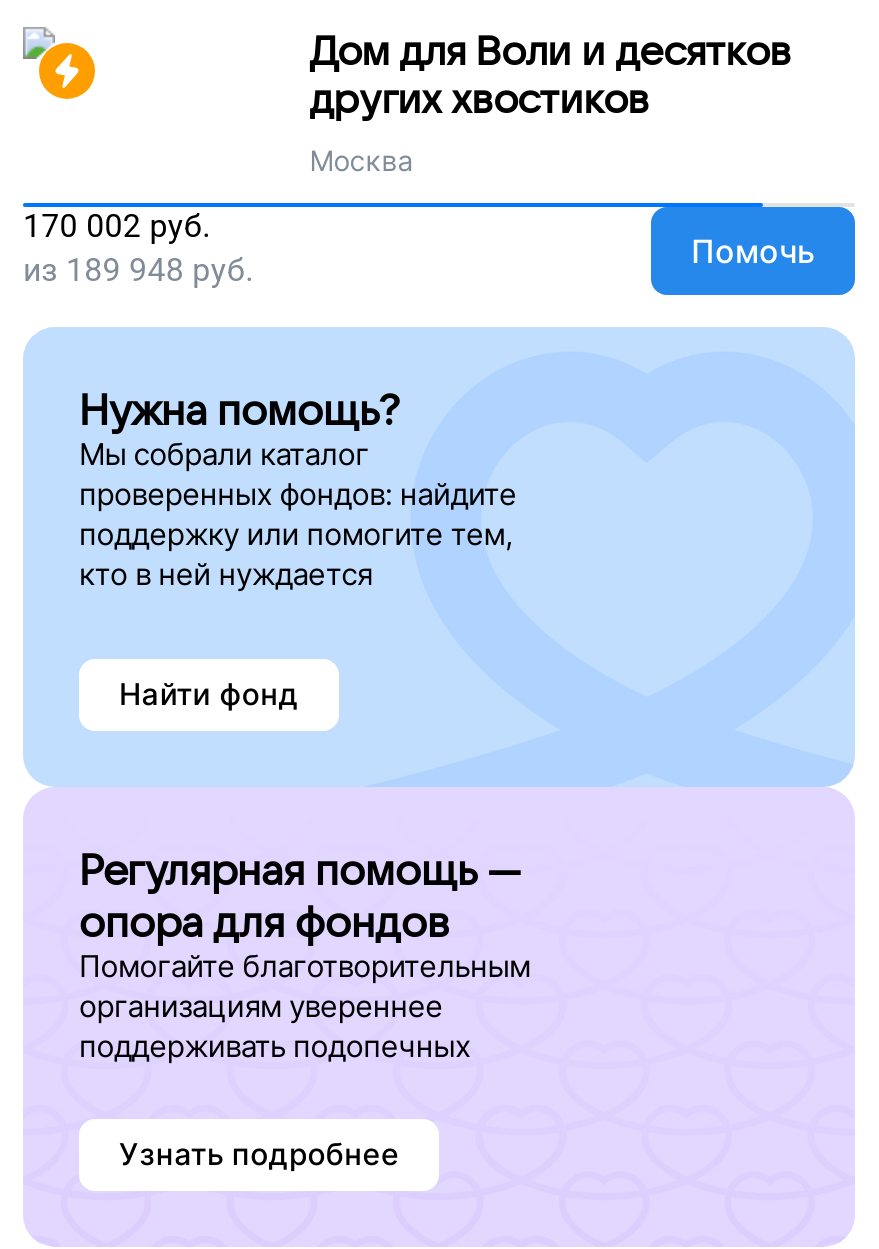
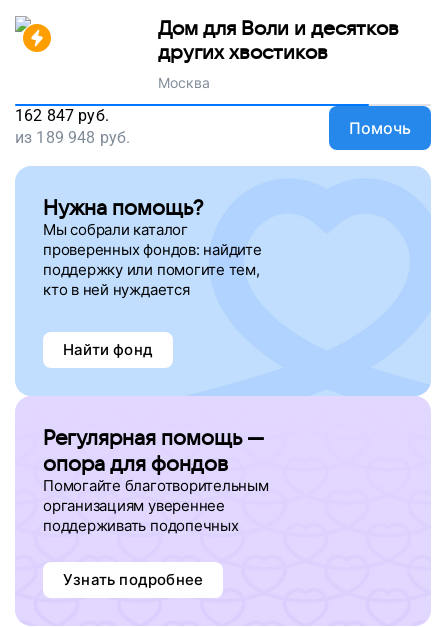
[23,207,211,245] 170 002 руб. -> [15,106,109,125] 162 847 руб.

